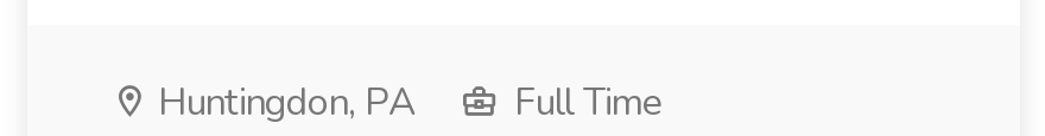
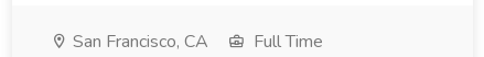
[148,77,417,129] Huntingdon, PA -> [68,30,208,54] San Francisco, CA

